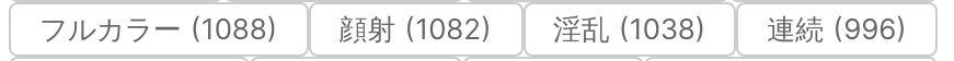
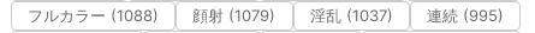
[339,11,492,46] 顔射 (1082) -> [193,6,276,25] 顔射 (1079)
[553,11,706,46] 淫乱 (1038) -> [310,6,393,25] 淫乱 (1037)
[767,11,907,46] 連続 (996) -> [427,6,504,25] 連続 (995)

